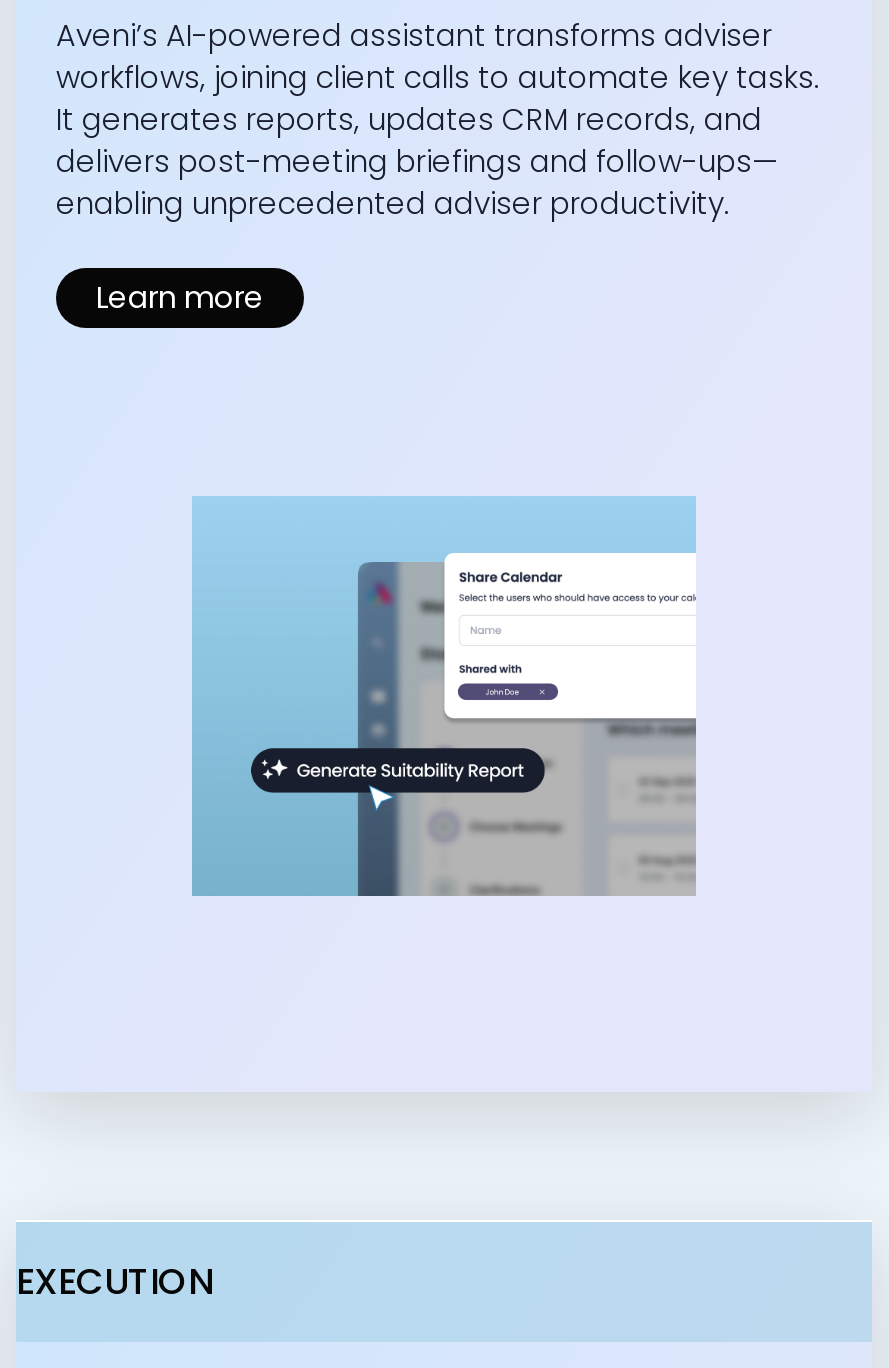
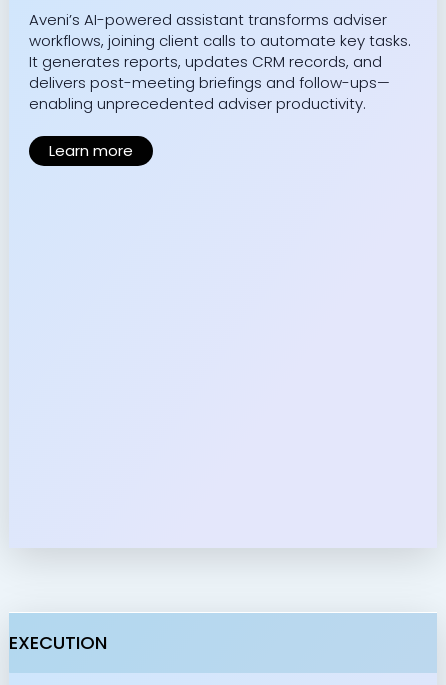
[190,496,698,898] [image] -> none

